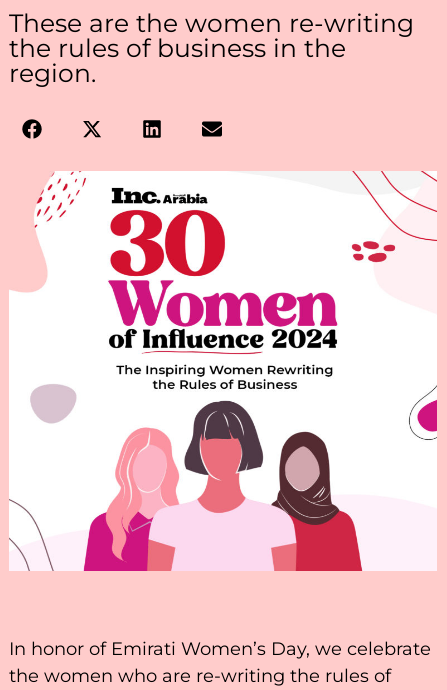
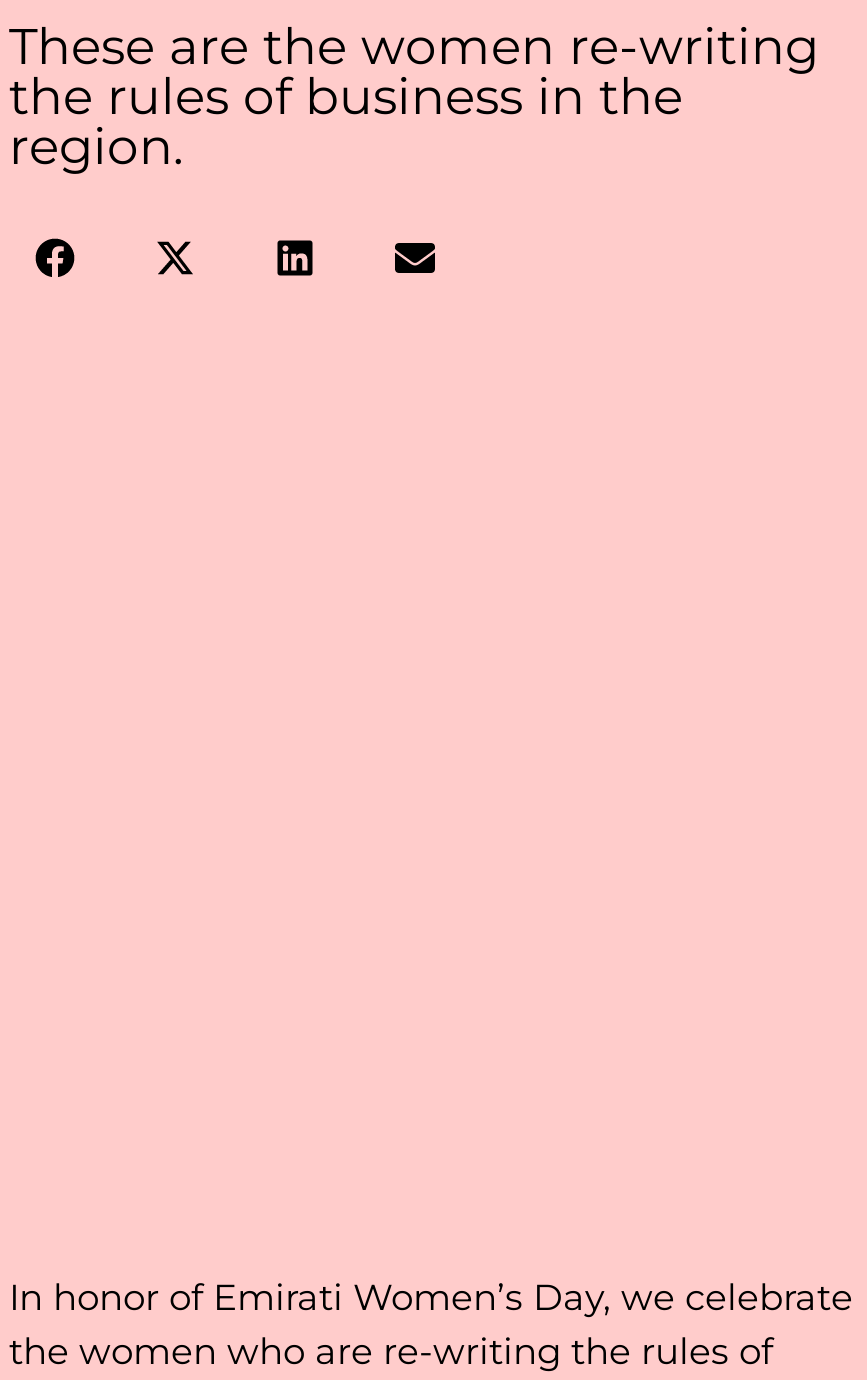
[9,171,438,572] [image] -> none

